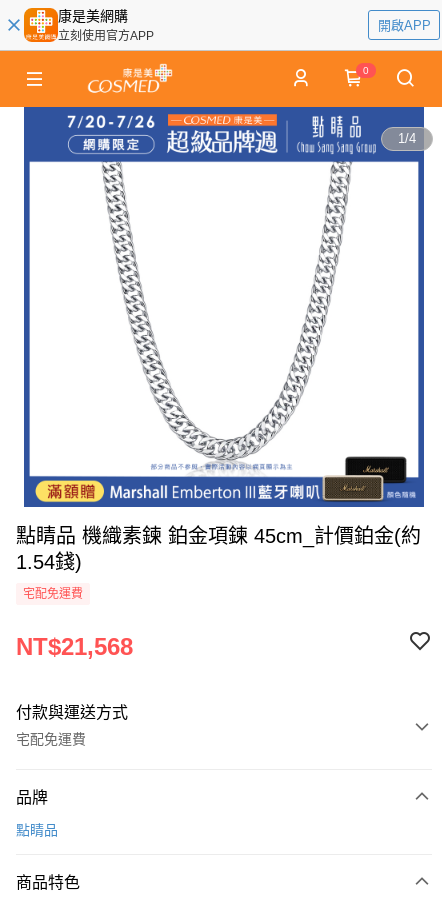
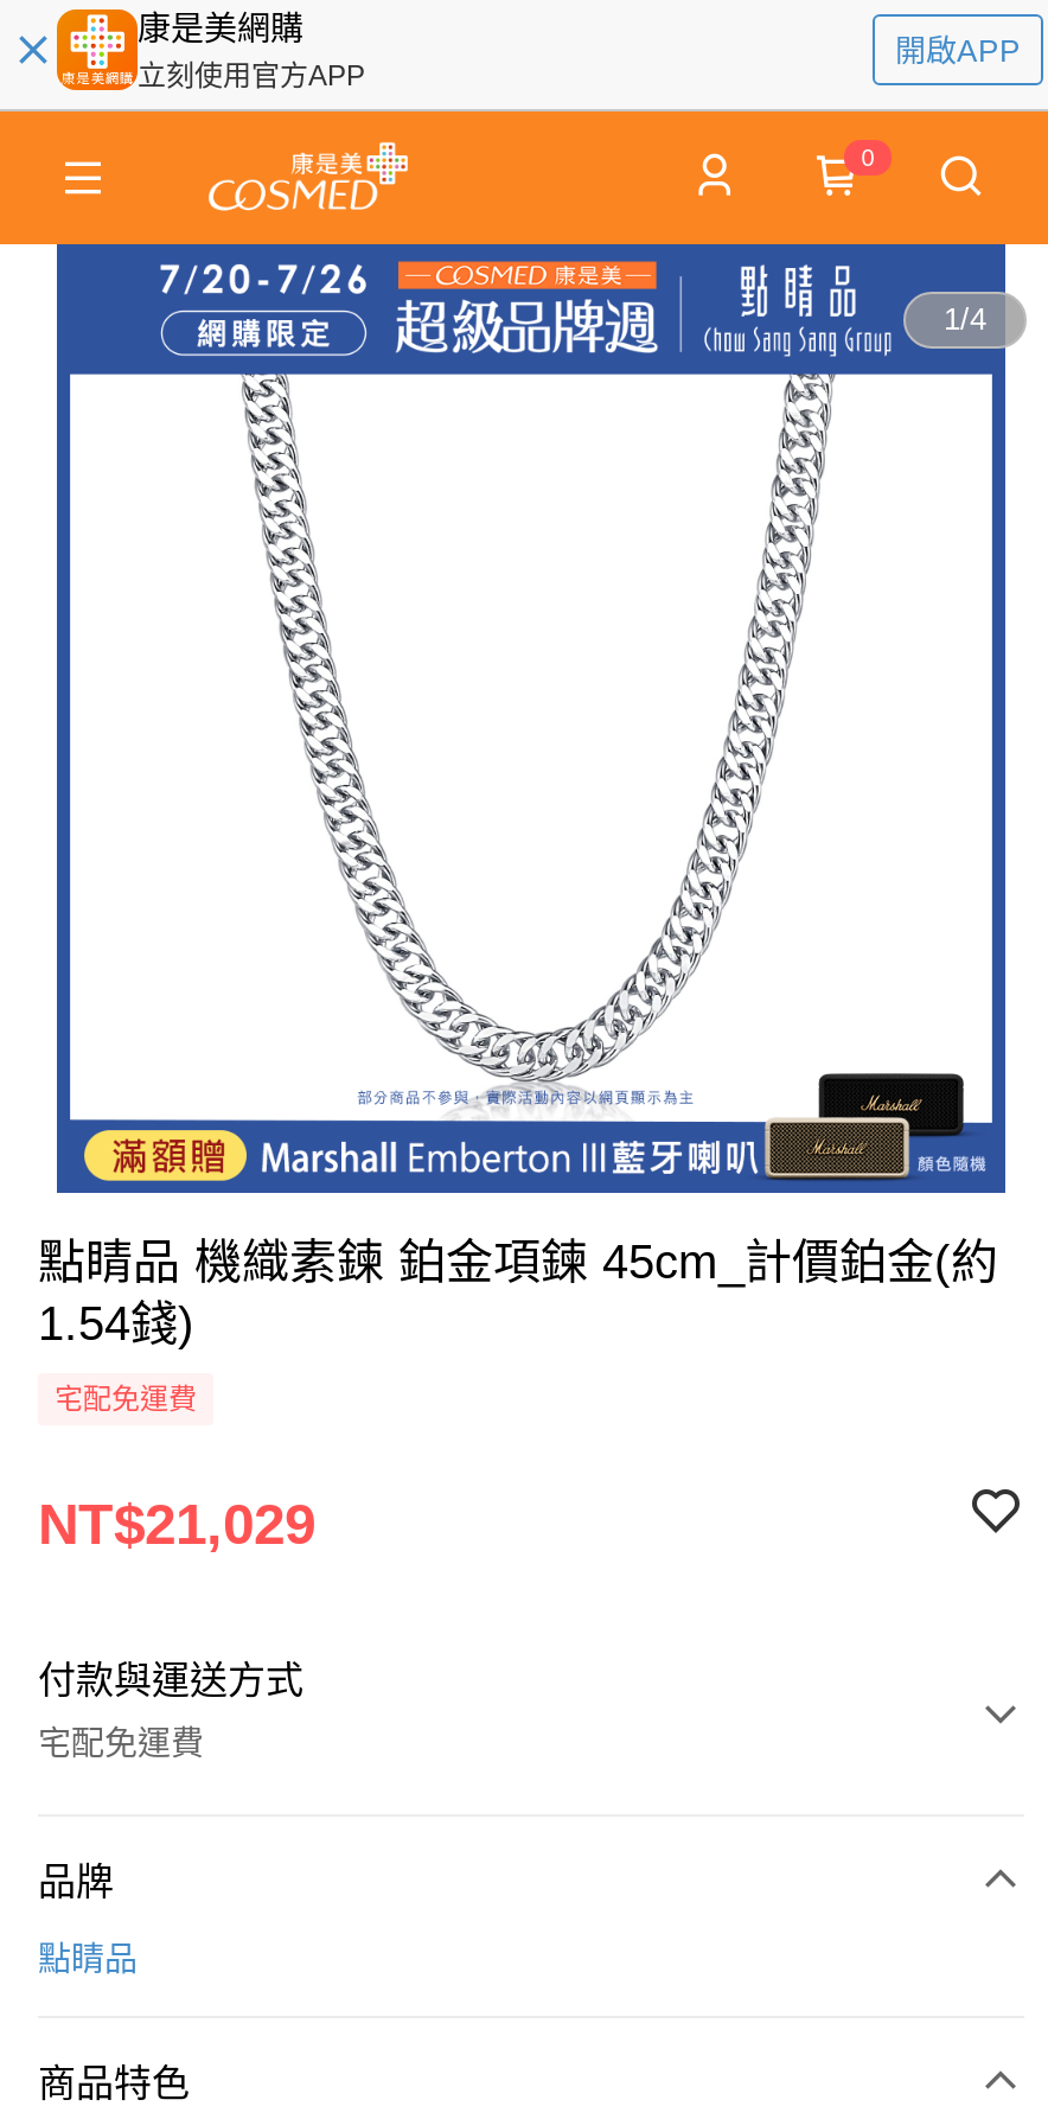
[16,633,133,660] NT$21,568 -> [38,1492,315,1556] NT$21,029

